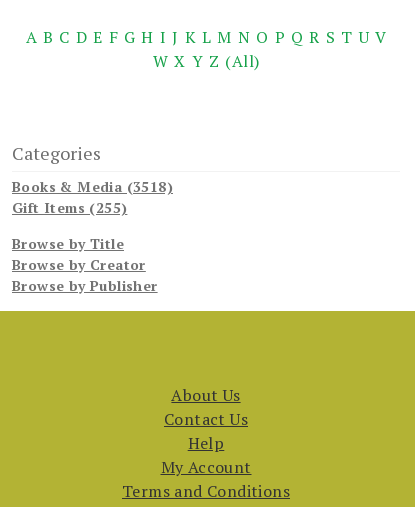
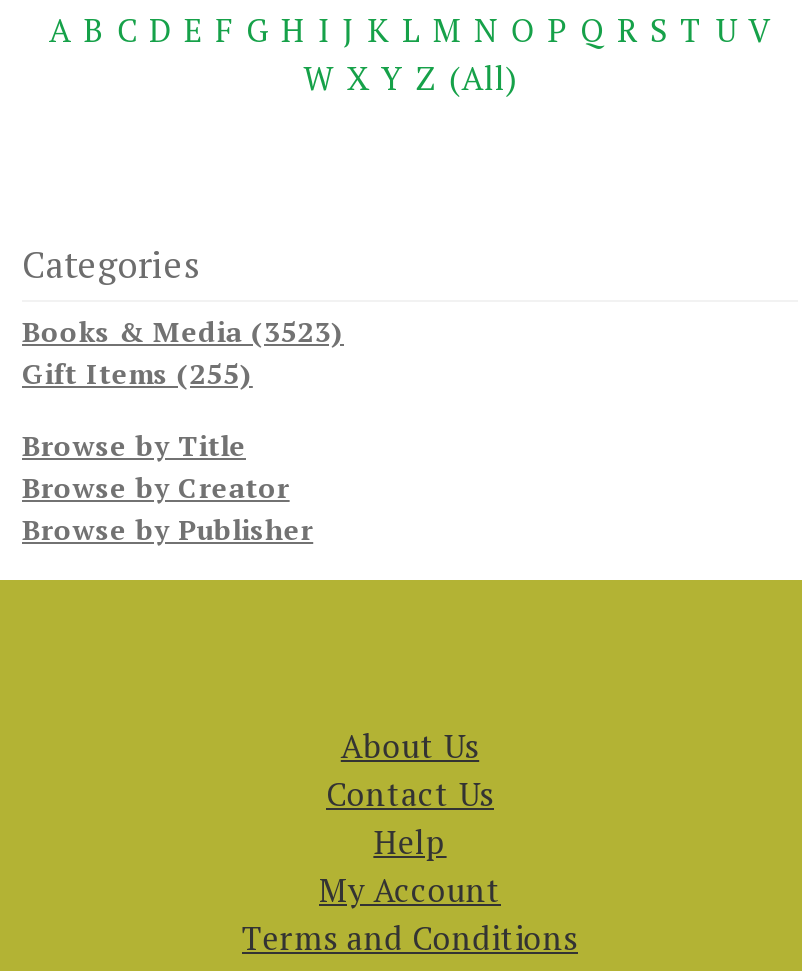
[12,177,173,196] Books & Media (3518) -> [22,312,344,350] Books & Media (3523)

